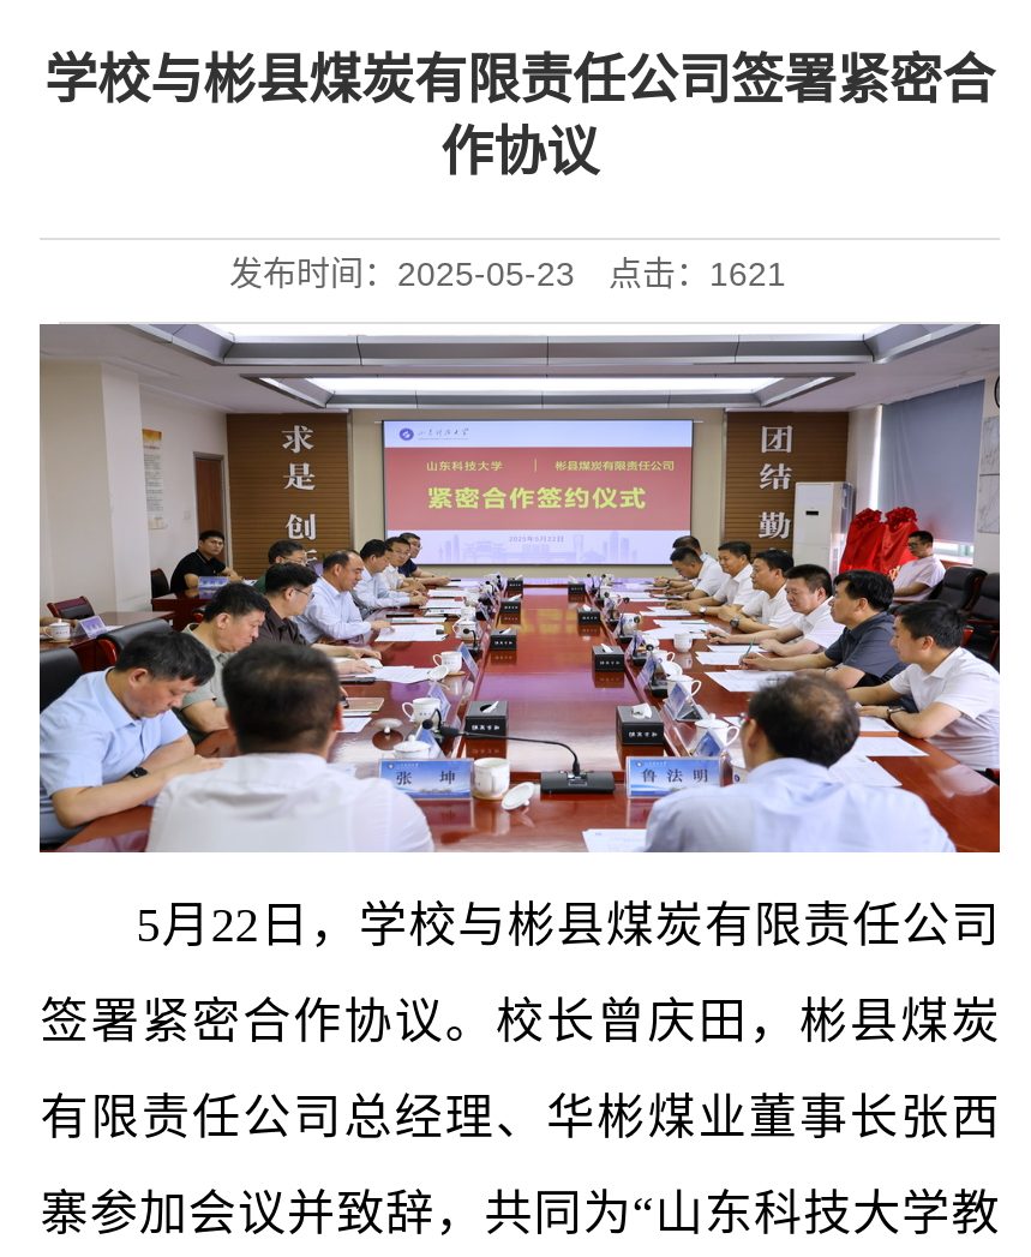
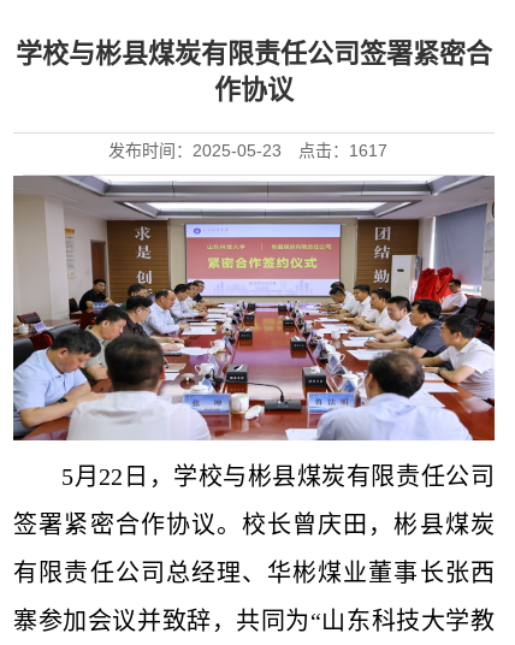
[229,255,786,293] 发布时间：2025-05-23 点击：1621 -> [108,141,387,160] 发布时间：2025-05-23 点击：1617

